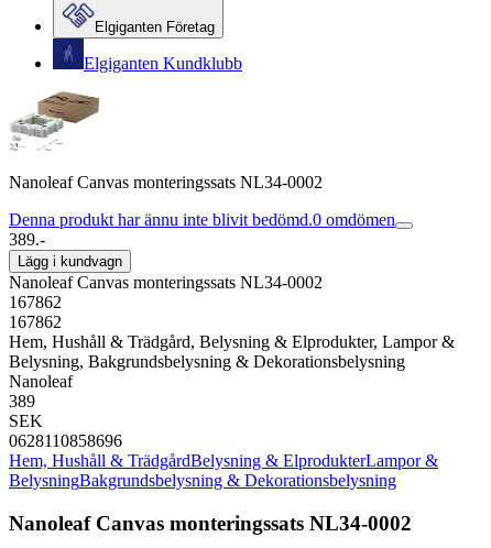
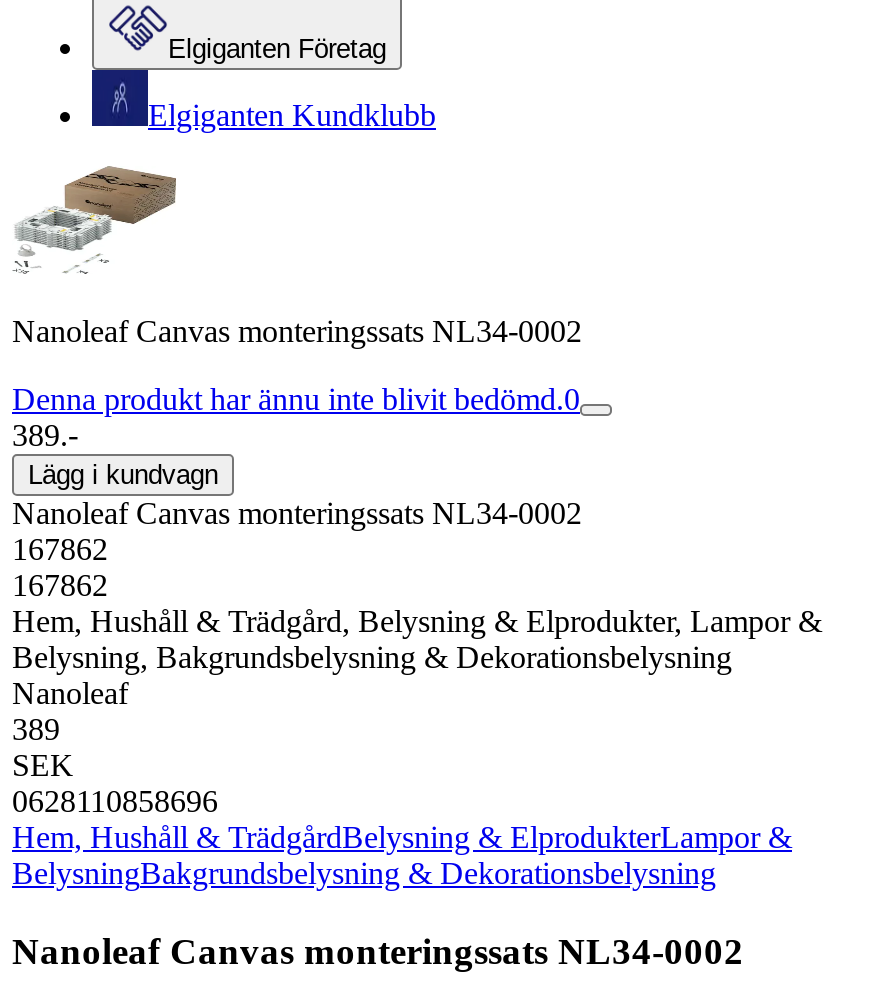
[9,210,395,229] Denna produkt har ännu inte blivit bedömd.0 omdömen -> [12,382,580,416] Denna produkt har ännu inte blivit bedömd.0

